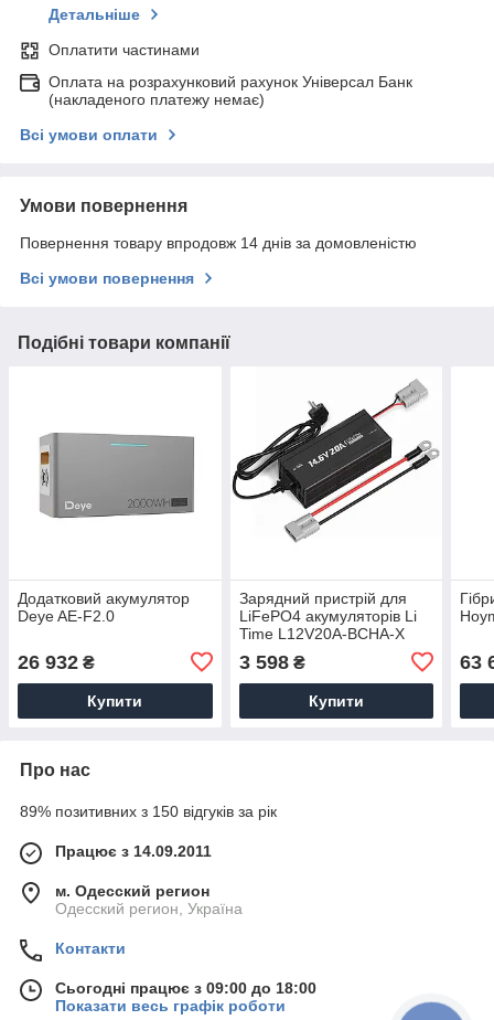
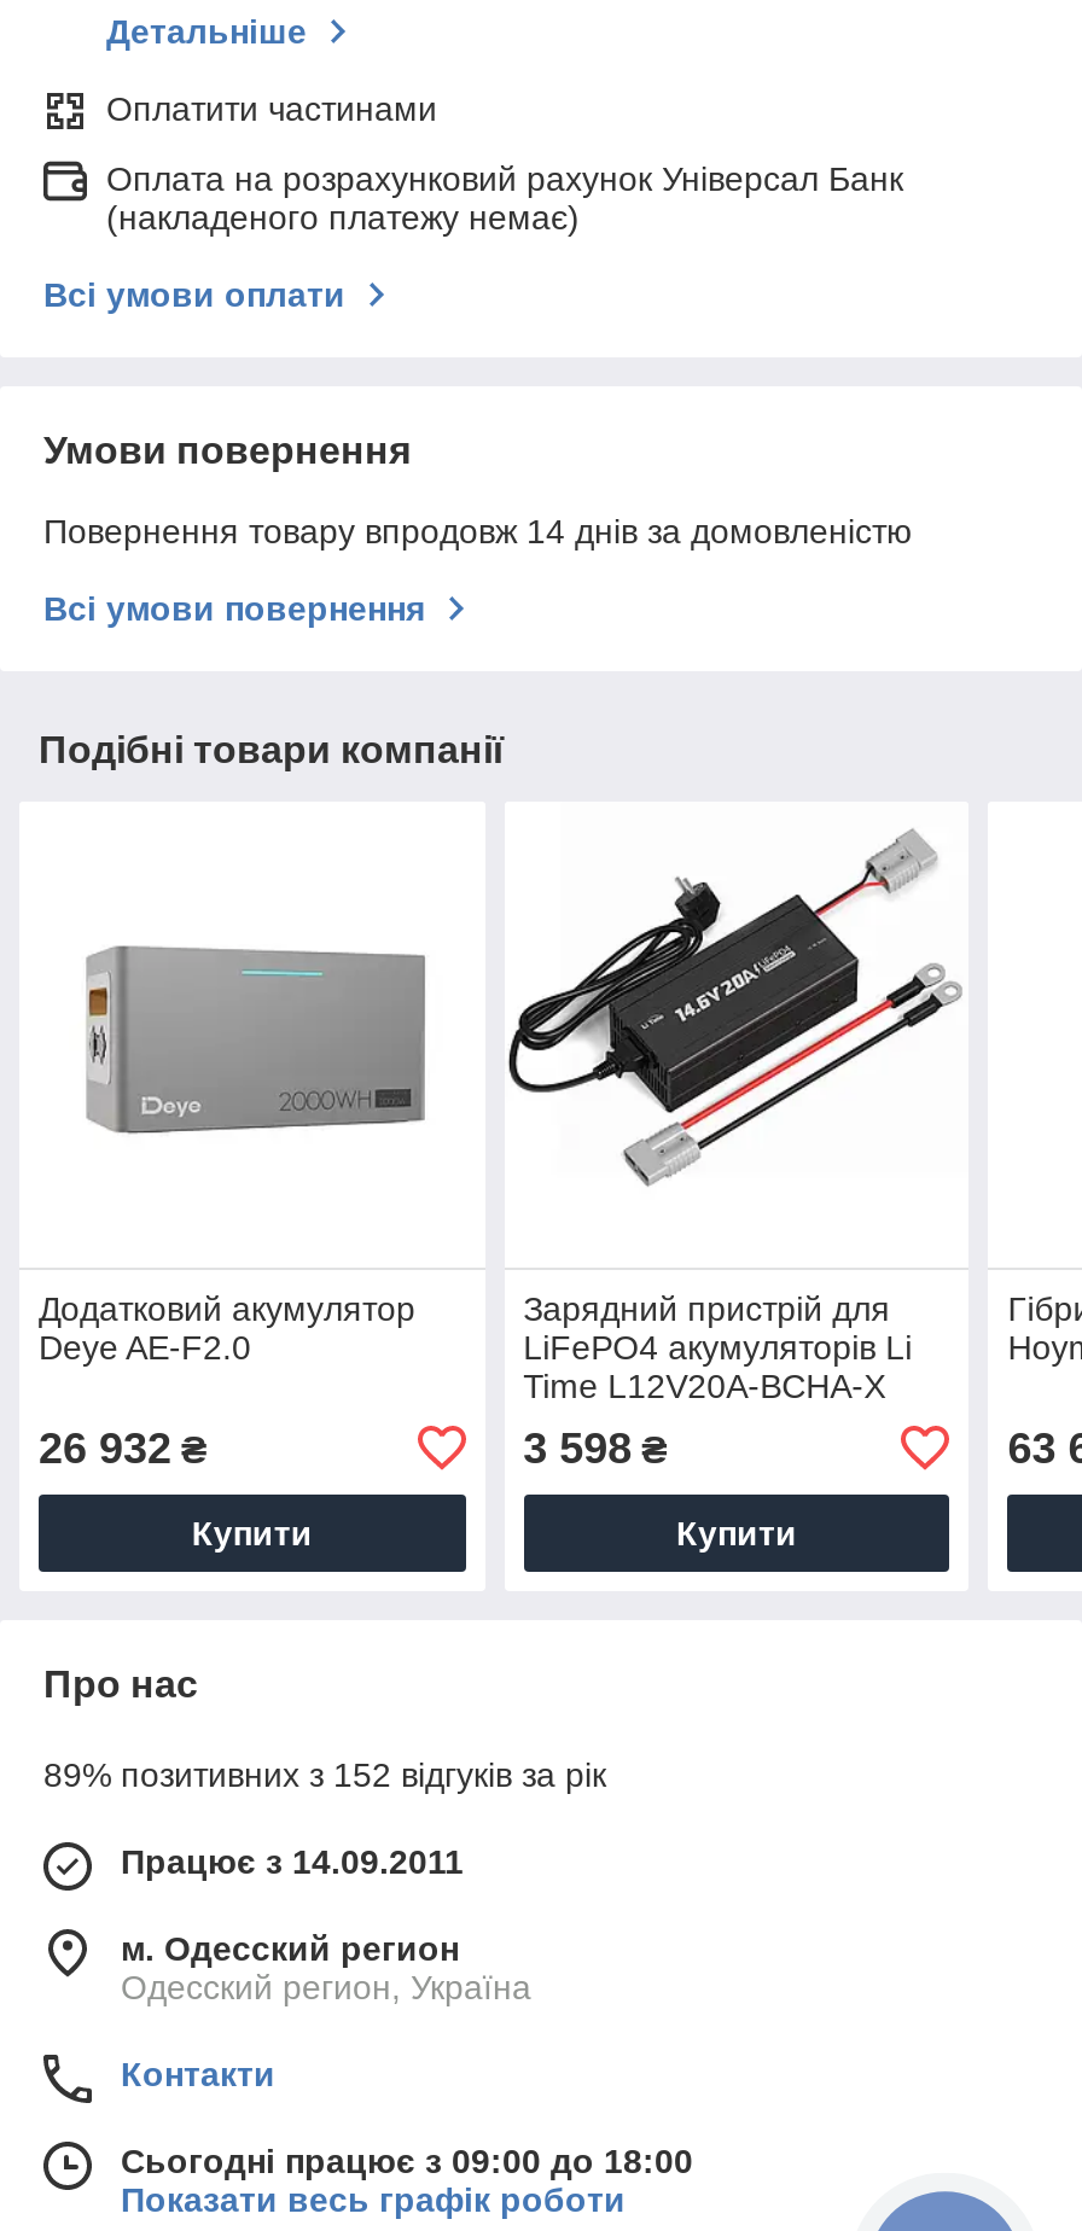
[20,802,277,820] 89% позитивних з 150 відгуків за рік -> [43,1755,606,1793] 89% позитивних з 152 відгуків за рік

